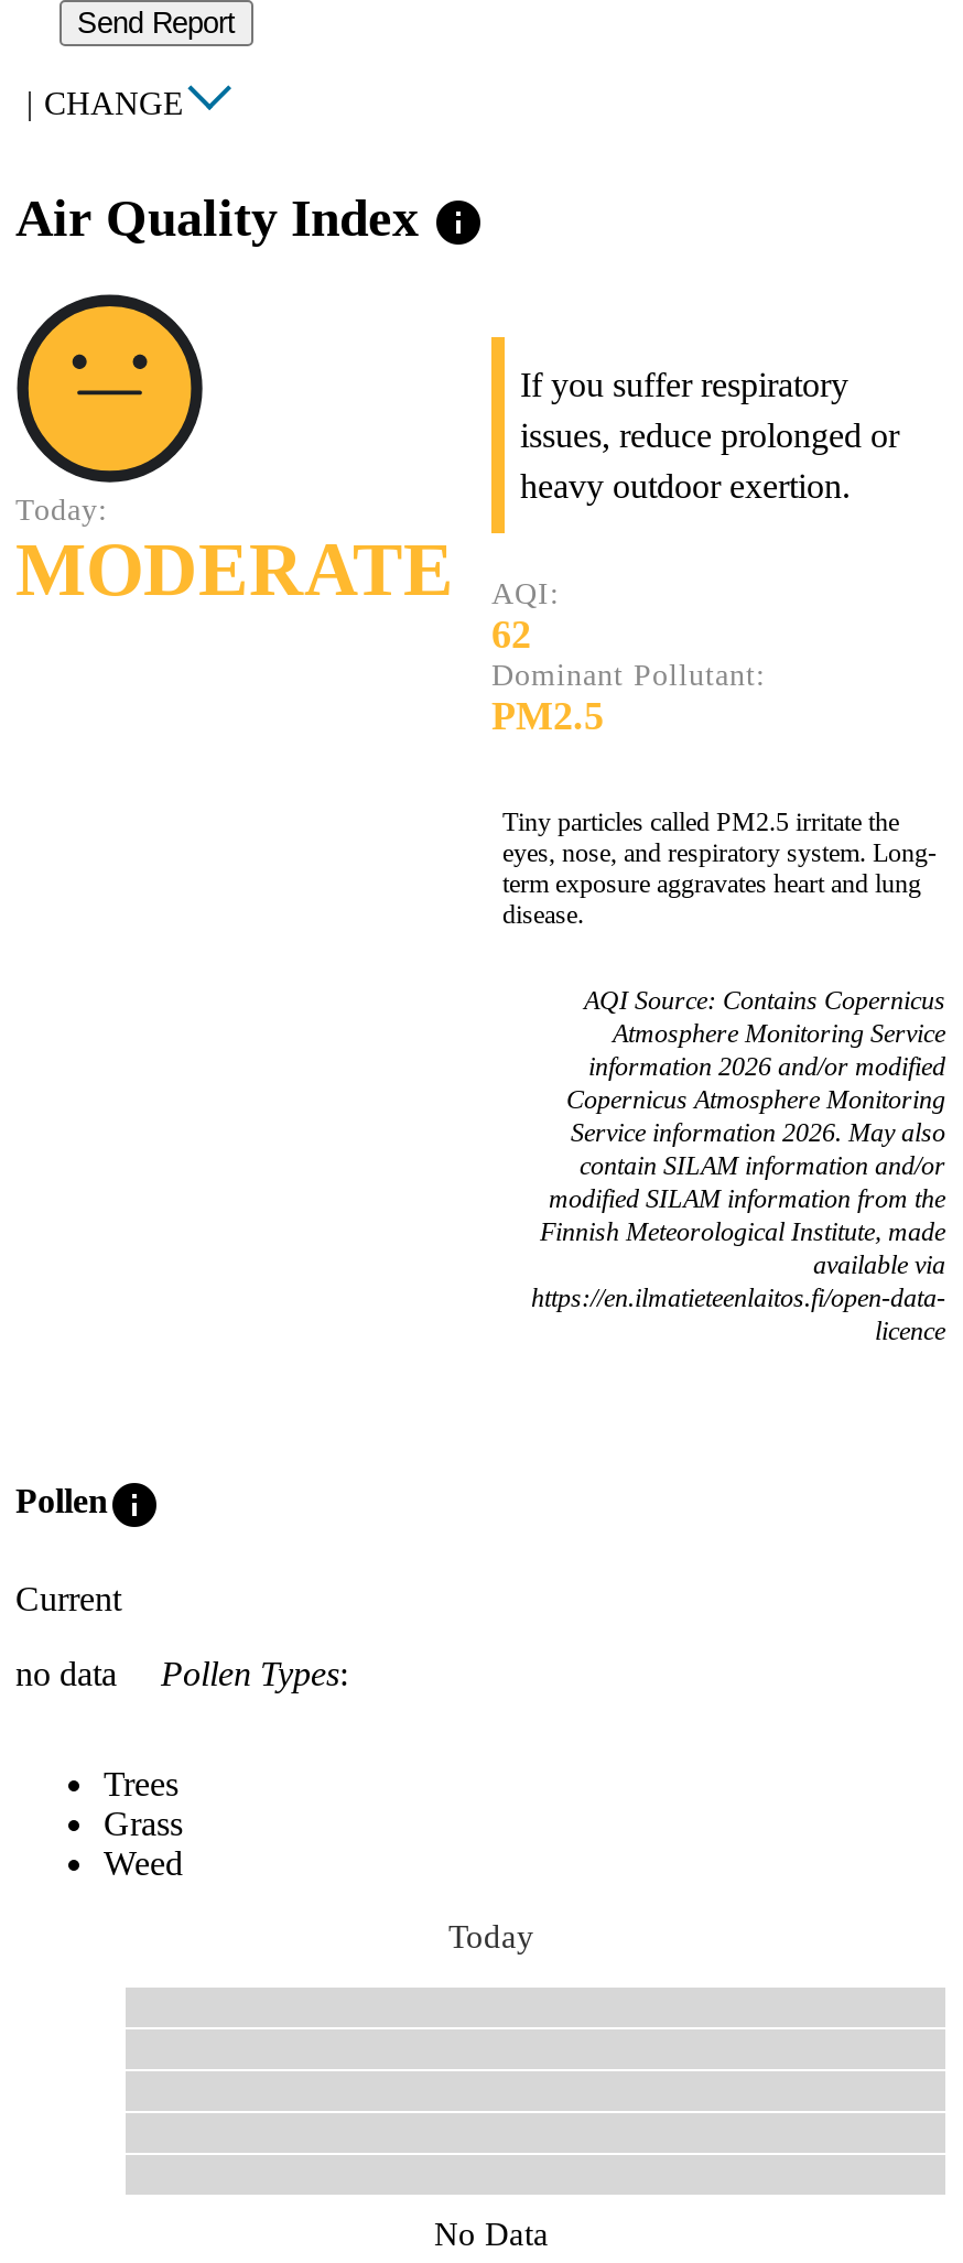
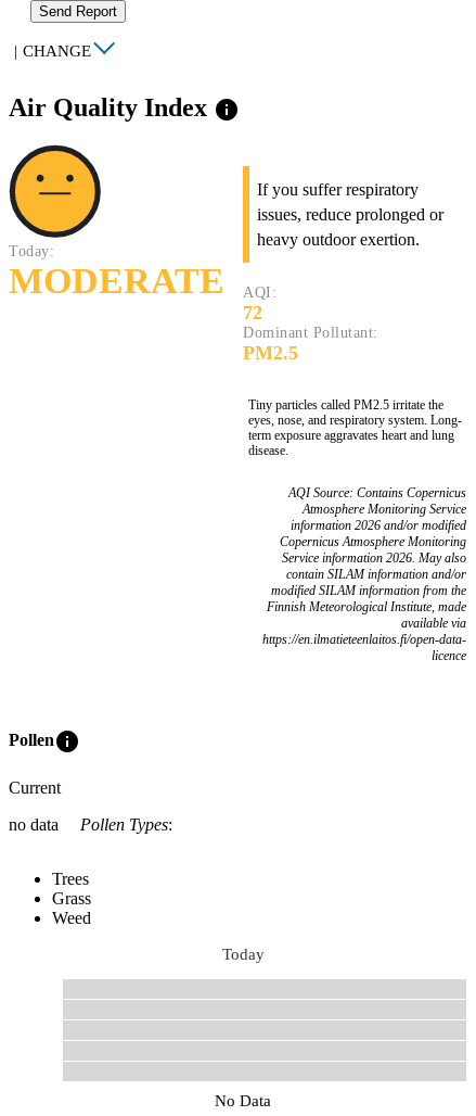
[491,613,531,657] 62 -> [243,302,262,324] 72

